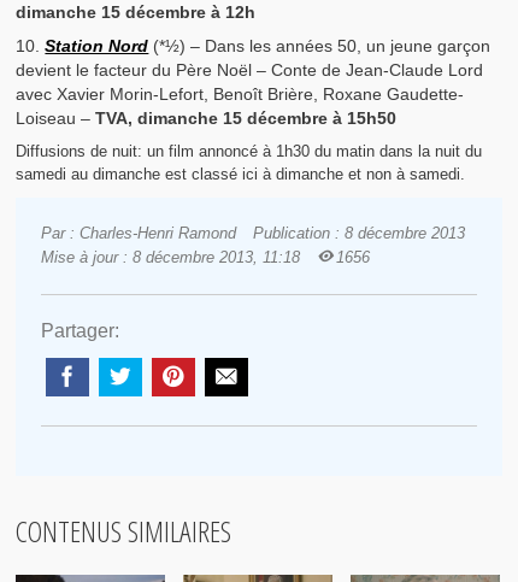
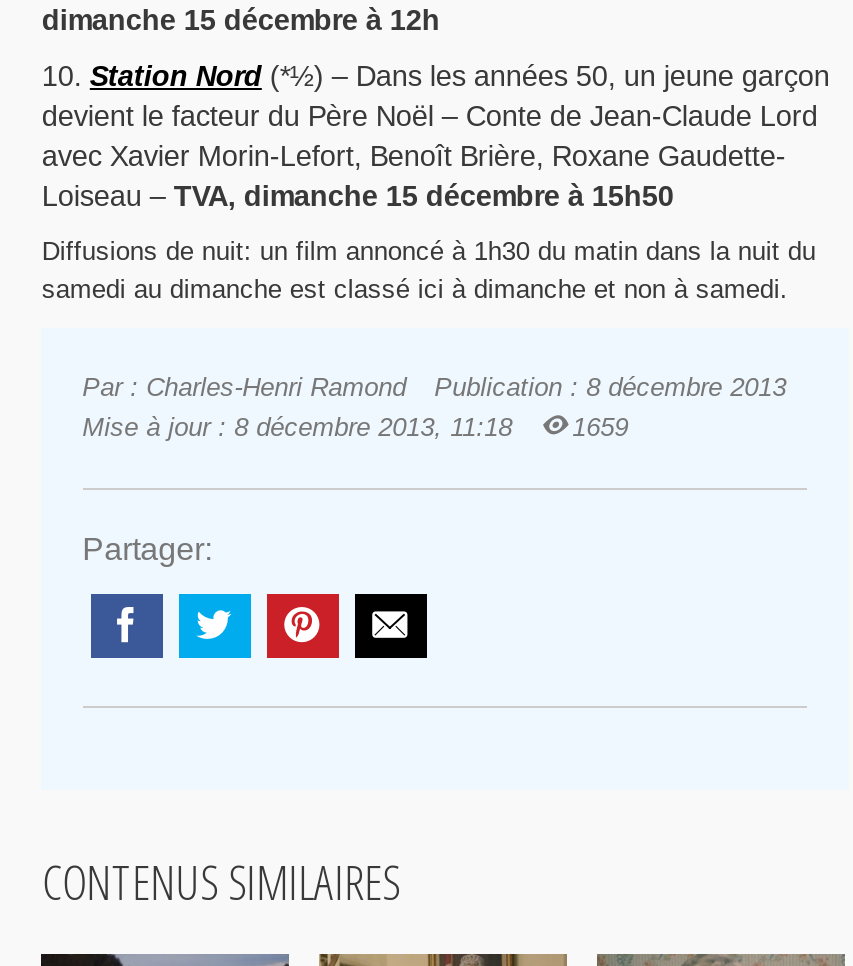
[40,249,369,267] Mise à jour : 8 décembre 2013, 11:18 1656 -> [82,413,628,443] Mise à jour : 8 décembre 2013, 11:18 1659

